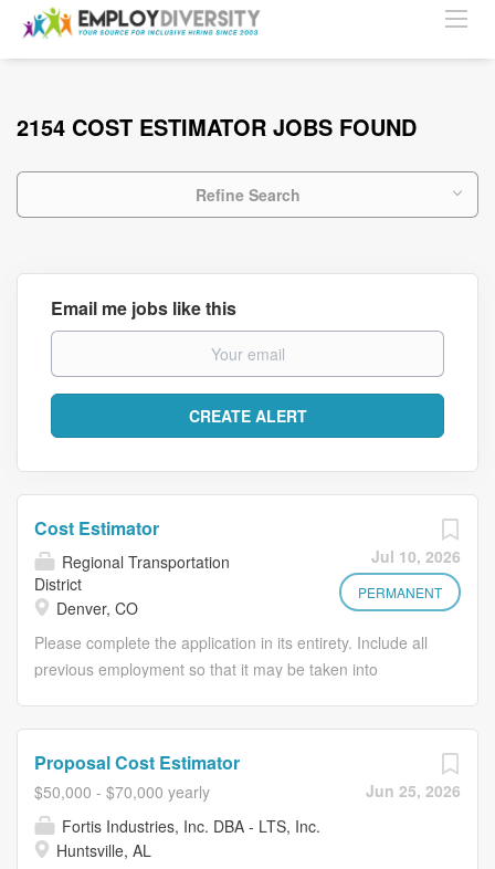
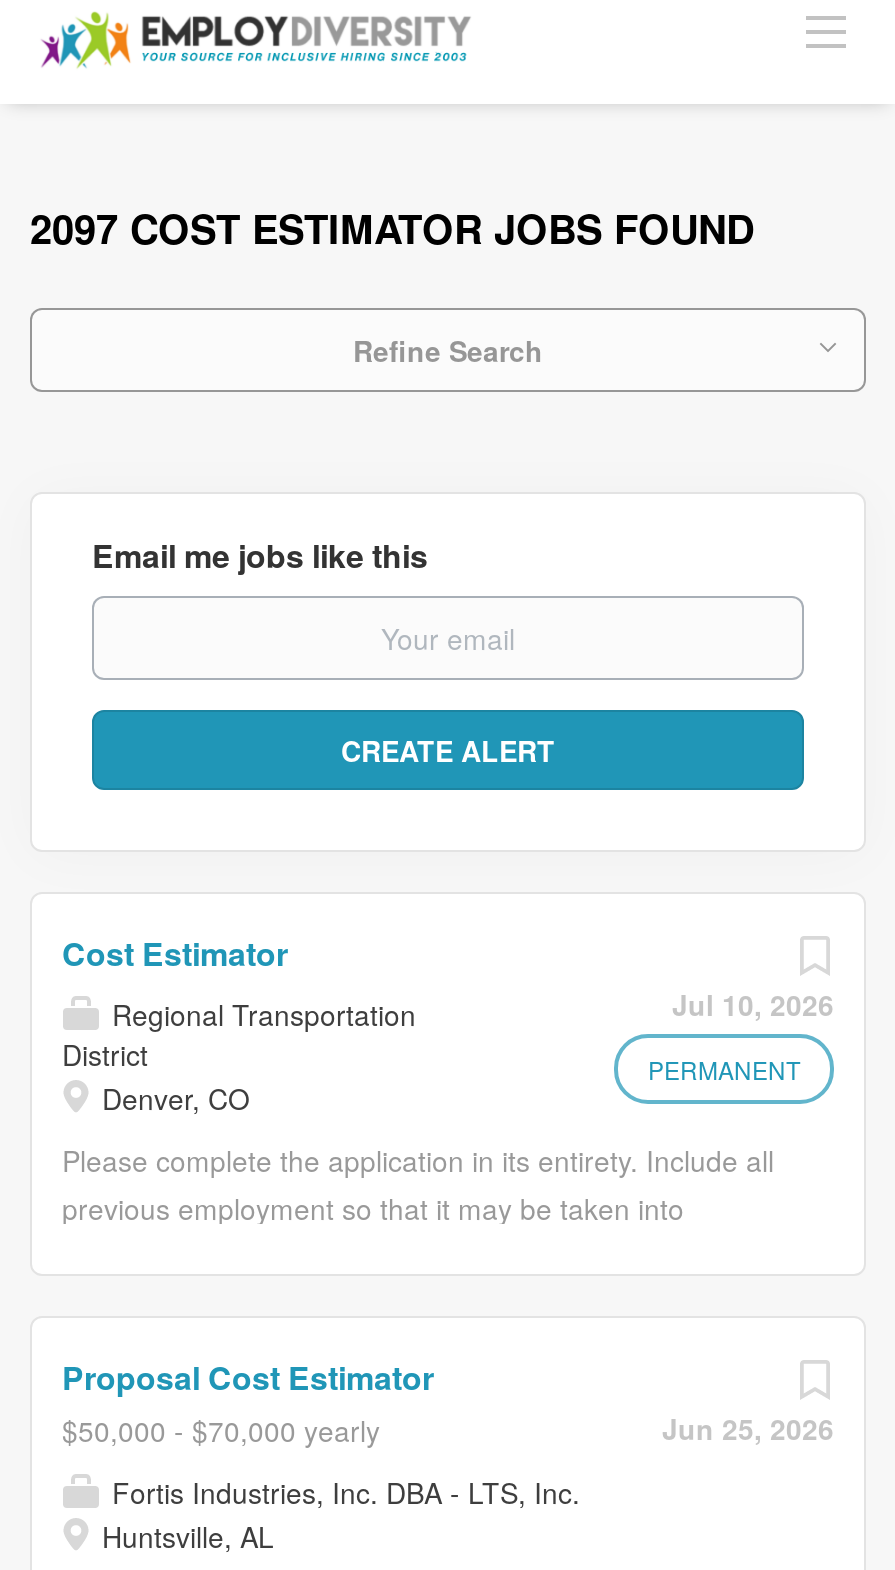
[17,111,417,143] 2154 COST ESTIMATOR JOBS FOUND -> [30,198,754,256] 2097 COST ESTIMATOR JOBS FOUND

